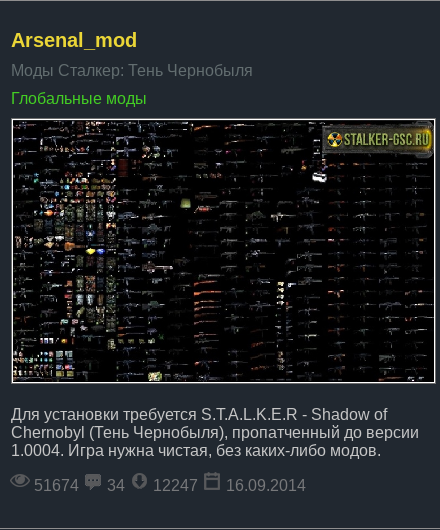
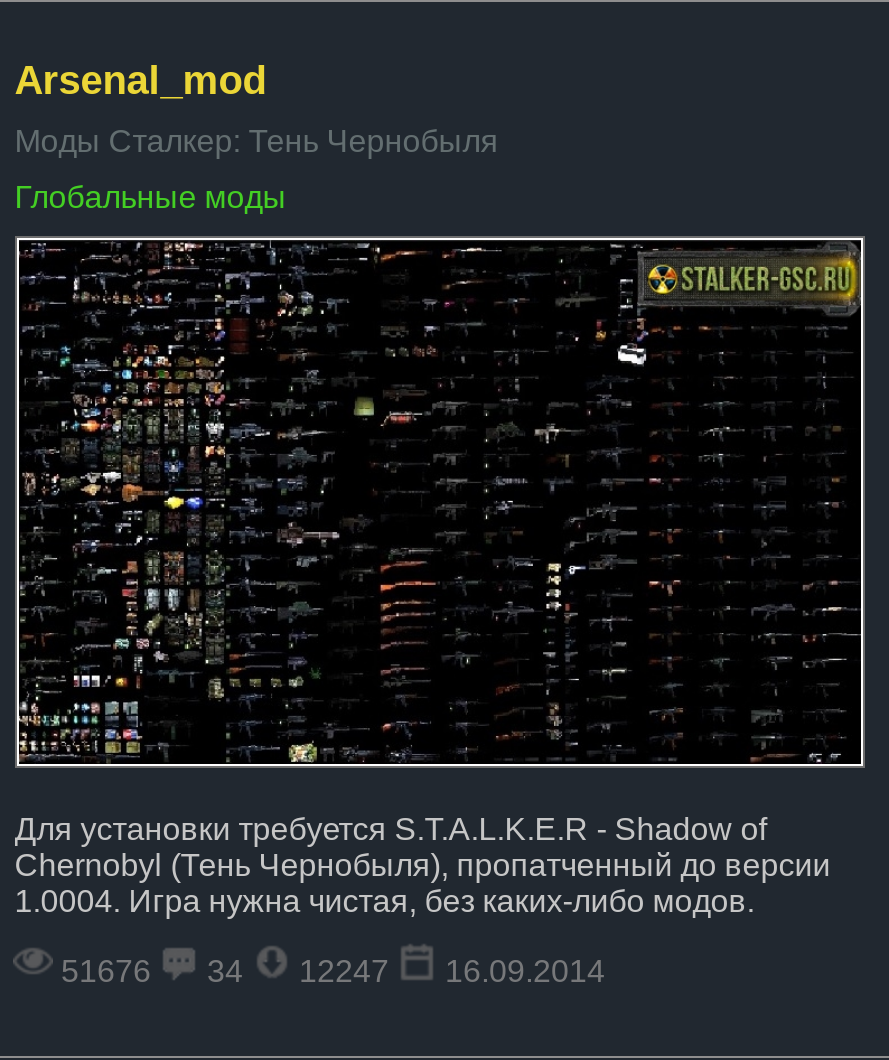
[30,477,306,494] 51674 34 12247 16.09.2014 -> [53,954,605,988] 51676 34 12247 16.09.2014

